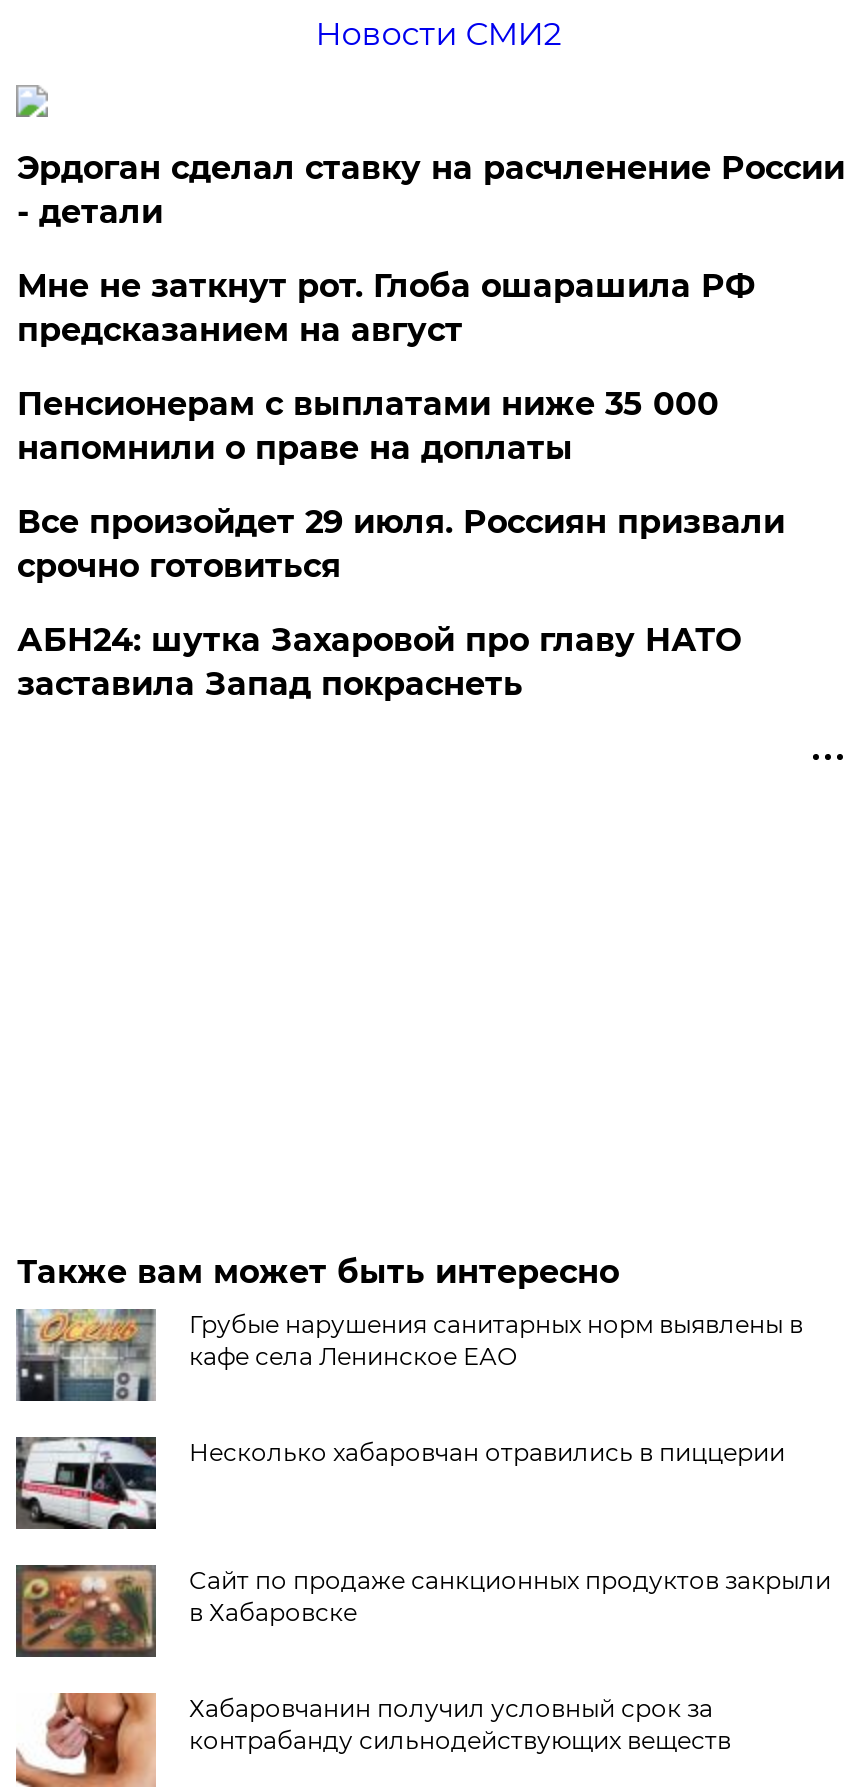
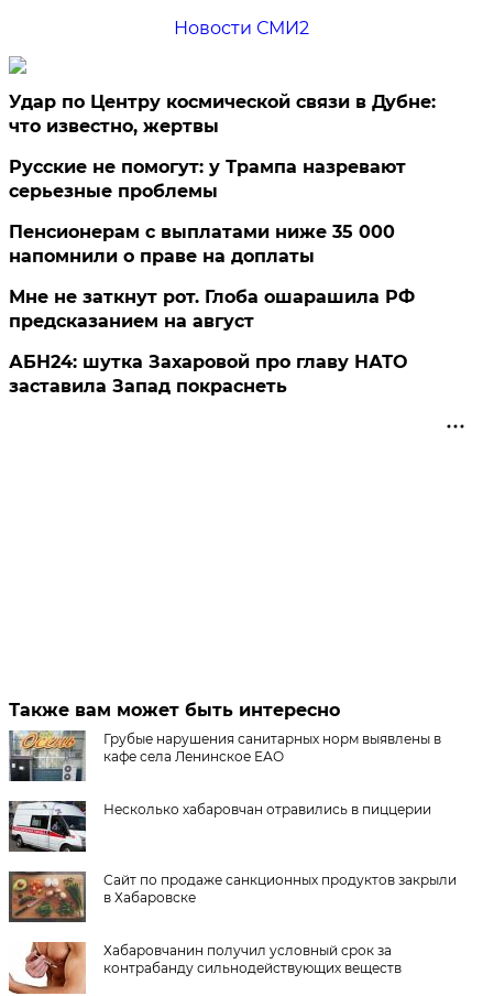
none -> [9,156,406,202] Русские не помогут: у Трампа назревают | серьезные проблемы
[17,149,845,231] Эрдоган сделал ставку на расчленение России | - детали -> [9,91,436,137] Удар по Центру космической связи в Дубне: | что известно, жертвы
moved [17,267,755,349] -> [9,286,415,332]: Мне не заткнут рот. Глоба ошарашила РФ | предсказанием на август
[17,503,785,585] Все произойдет 29 июля. Россиян призвали | срочно готовиться -> none

